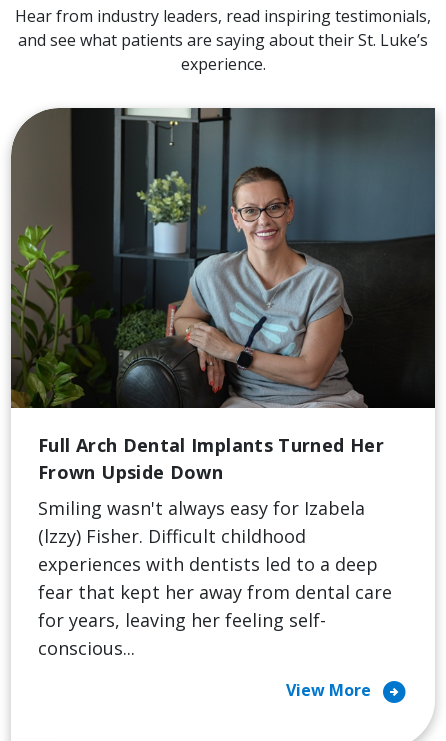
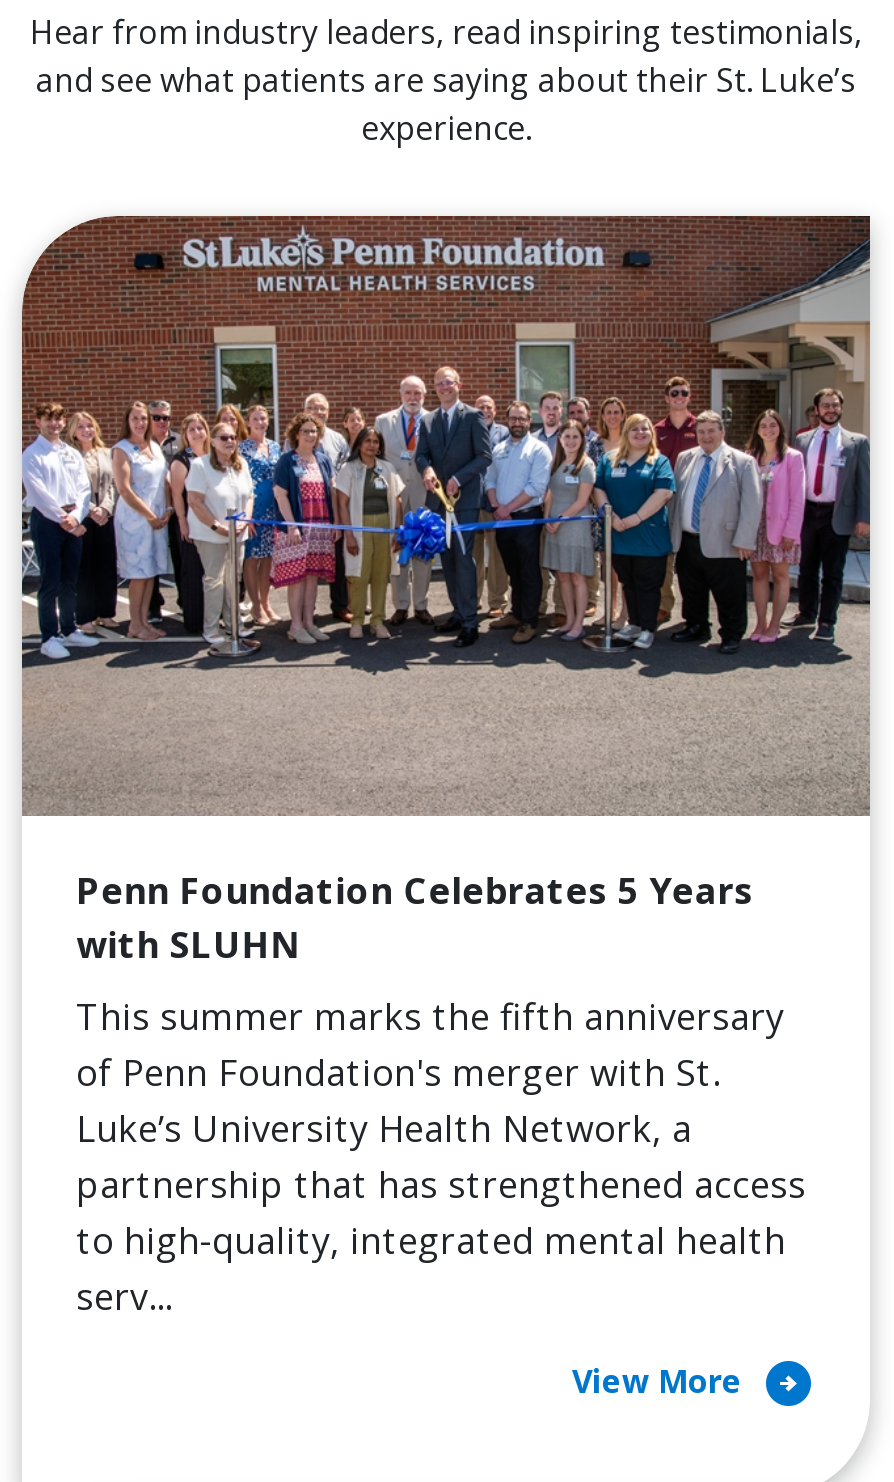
[10,108,436,484] [image] | Full Arch Dental Implants Turned Her | Frown Upside Down -> [22,214,872,968] [image] | Penn Foundation Celebrates 5 Years | with SLUHN
[38,496,392,660] Smiling wasn't always easy for Izabela | (lzzy) Fisher. Difficult childhood | experiences with dentists led to a deep | fear that kept her away from dental care | for years, leaving her feeling self- | conscious... -> [76,992,806,1320] This summer marks the fifth anniversary | of Penn Foundation's merger with St. | Luke’s University Health Network, a | partnership that has strengthened access | to high-quality, integrated mental health | serv...

